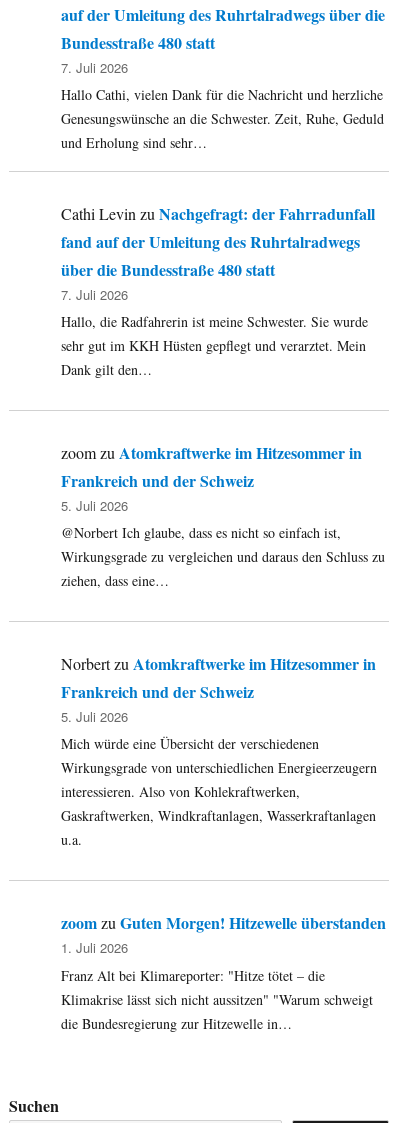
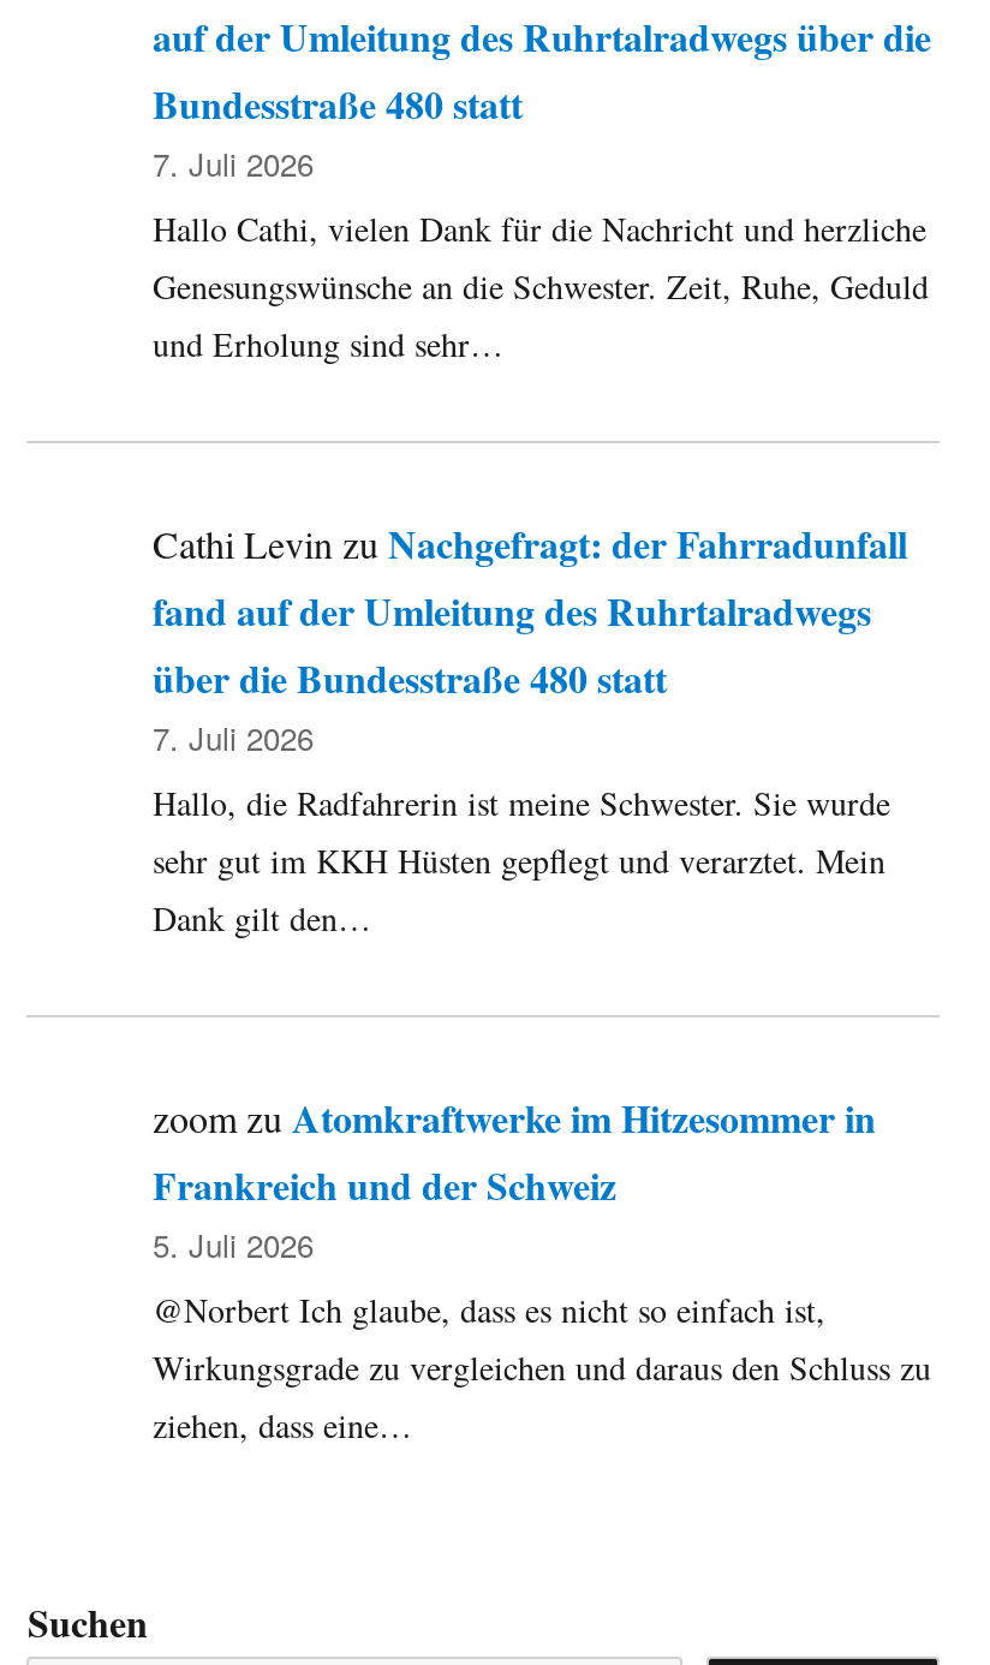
[61,652,377,849] Norbert zu Atomkraftwerke im Hitzesommer in | Frankreich und der Schweiz | 5. Juli 2026 | Mich würde eine Übersicht der verschiedenen | Wirkungsgrade von unterschiedlichen Energieerzeugern | interessieren. Also von Kohlekraftwerken, | Gaskraftwerken, Windkraftanlagen, Wasserkraftanlagen | u.a. -> none
[61,911,386,1032] zoom zu Guten Morgen! Hitzewelle überstanden | 1. Juli 2026 | Franz Alt bei Klimareporter: "Hitze tötet – die | Klimakrise lässt sich nicht aussitzen" "Warum schweigt | die Bundesregierung zur Hitzewelle in… -> none

